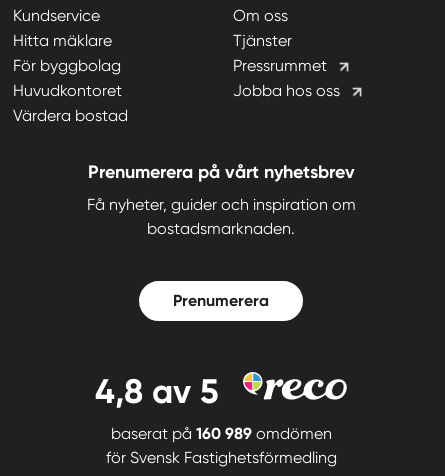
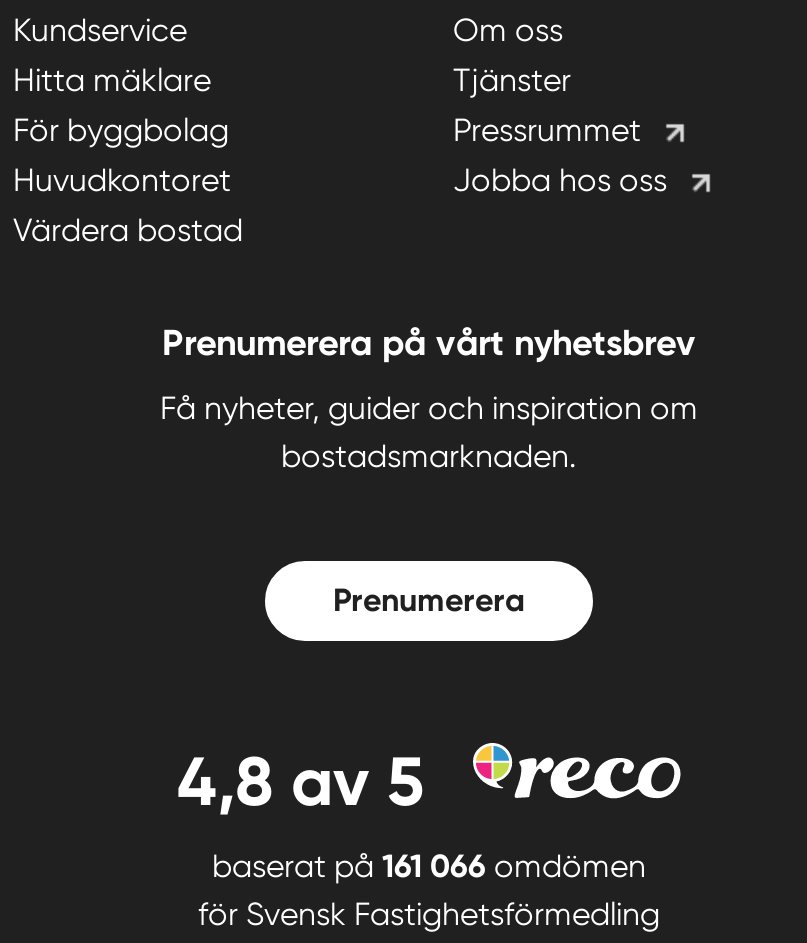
[110,424,331,443] baserat på 160 989 omdömen -> [212,847,646,885] baserat på 161 066 omdömen

